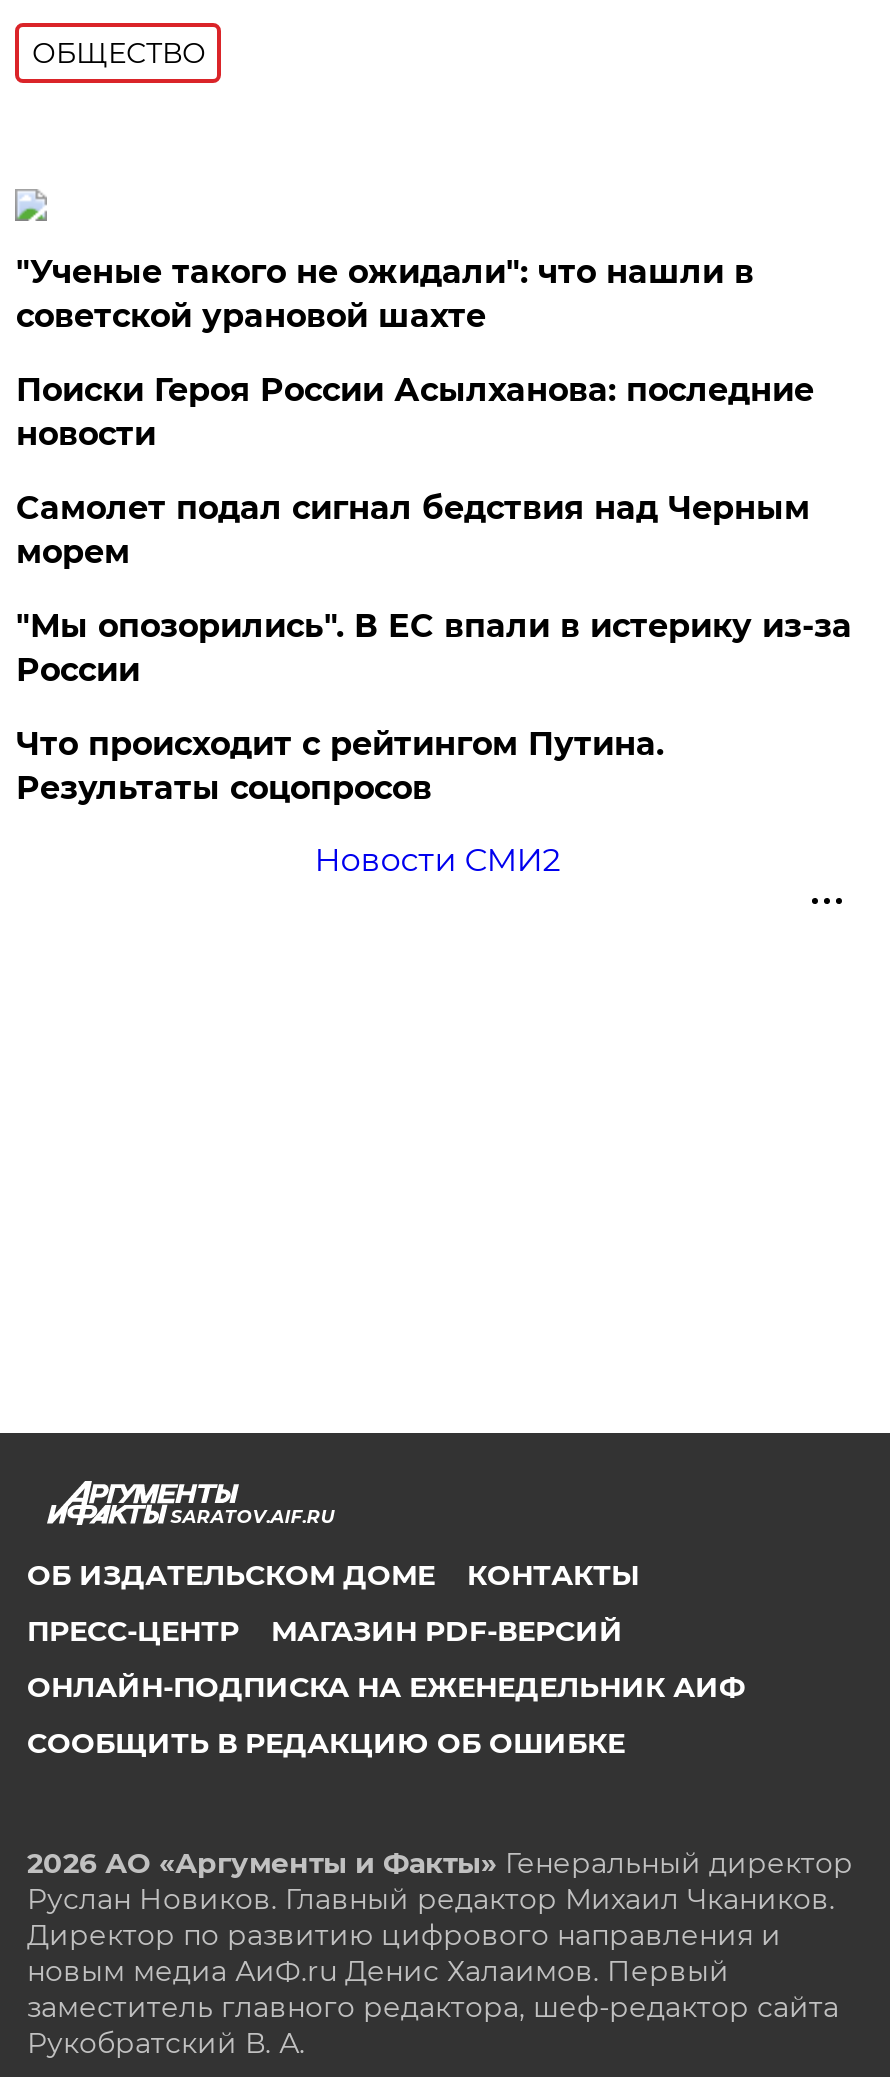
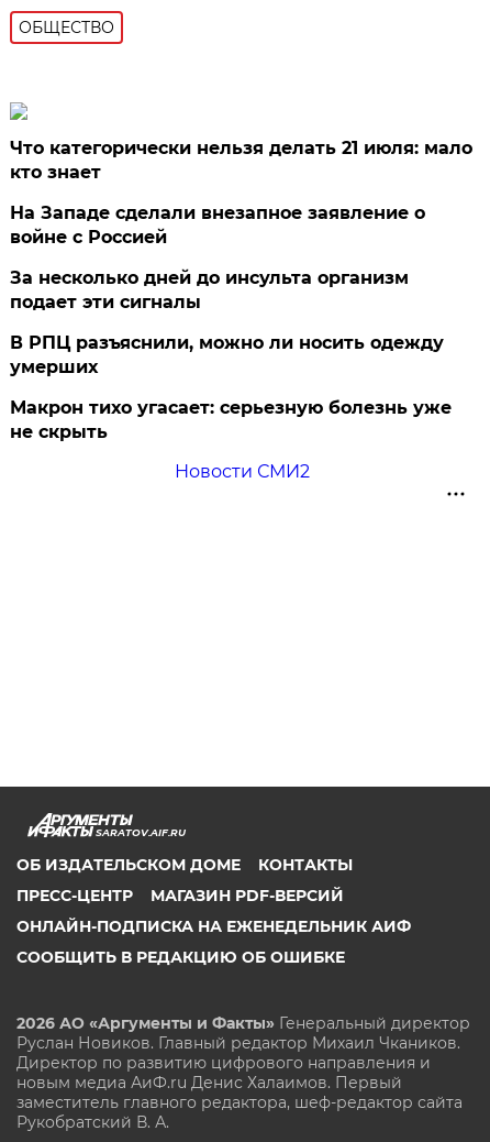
[16,253,754,335] "Ученые такого не ожидали": что нашли в | советской урановой шахте -> [10,138,473,183] Что категорически нельзя делать 21 июля: мало | кто знает
[16,371,814,453] Поиски Героя России Асылханова: последние | новости -> [10,202,426,248] На Западе сделали внезапное заявление о | войне с Россией
[16,489,810,571] Самолет подал сигнал бедствия над Черным | морем -> [10,267,409,312] За несколько дней до инсульта организм | подает эти сигналы
[16,607,852,689] "Мы опозорились". В ЕС впали в истерику из-за | России -> [10,332,444,377] В РПЦ разъяснили, можно ли носить одежду | умерших
[16,725,664,807] Что происходит с рейтингом Путина. | Результаты соцопросов -> [10,397,452,442] Макрон тихо угасает: серьезную болезнь уже | не скрыть

